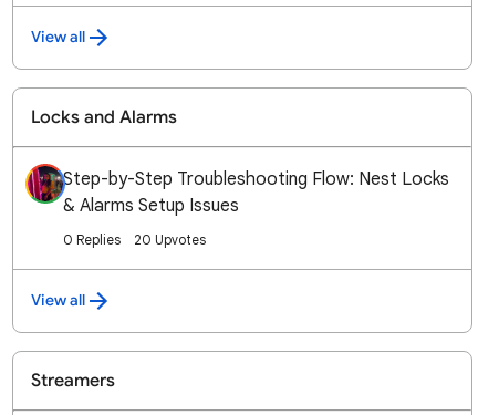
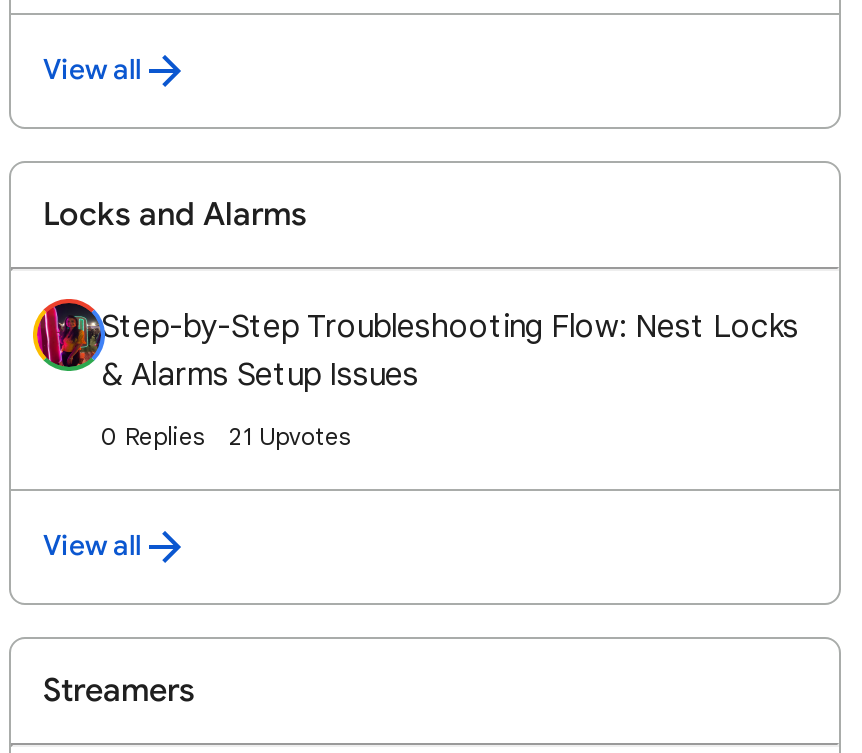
[134,231,206,248] 20 Upvotes -> [229,421,351,451] 21 Upvotes

